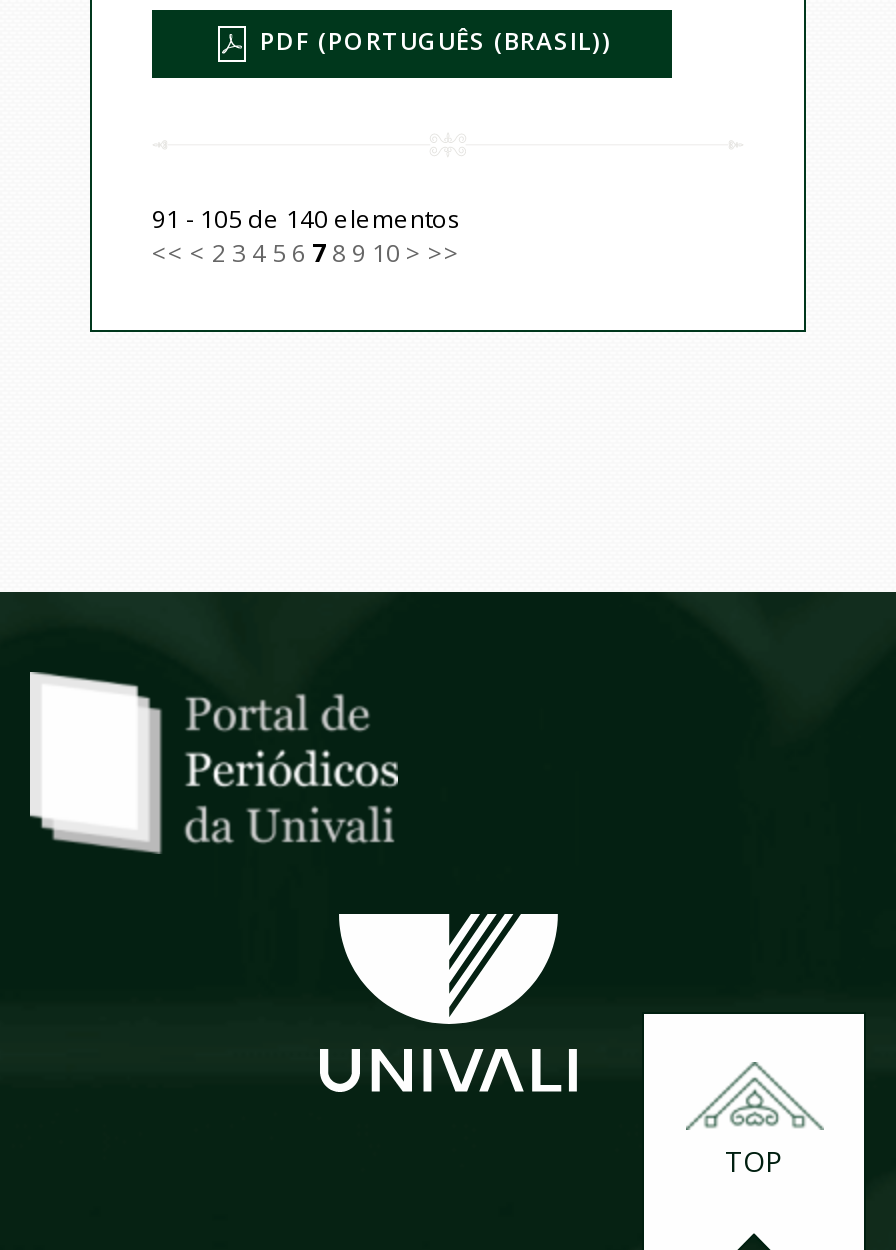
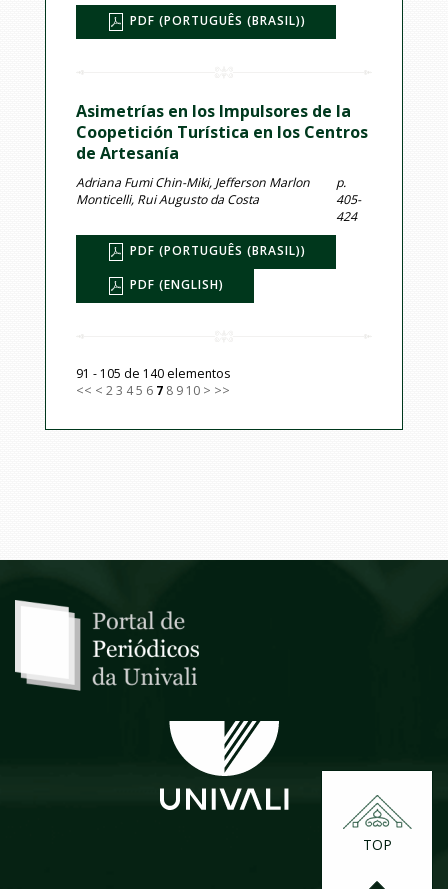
none -> [75,174,360,303] [image] | p. | 405- | 424 | PDF (PORTUGUÊS (BRASIL)) | PDF (ENGLISH)
none -> [76,100,368,208] Asimetrías en los Impulsores de la | Coopetición Turística en los Centros | de Artesanía | Adriana Fumi Chin-Miki, Jefferson Marlon | Monticelli, Rui Augusto da Costa

